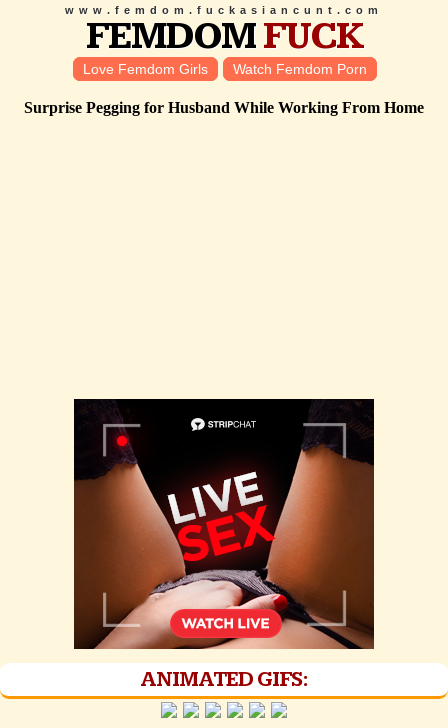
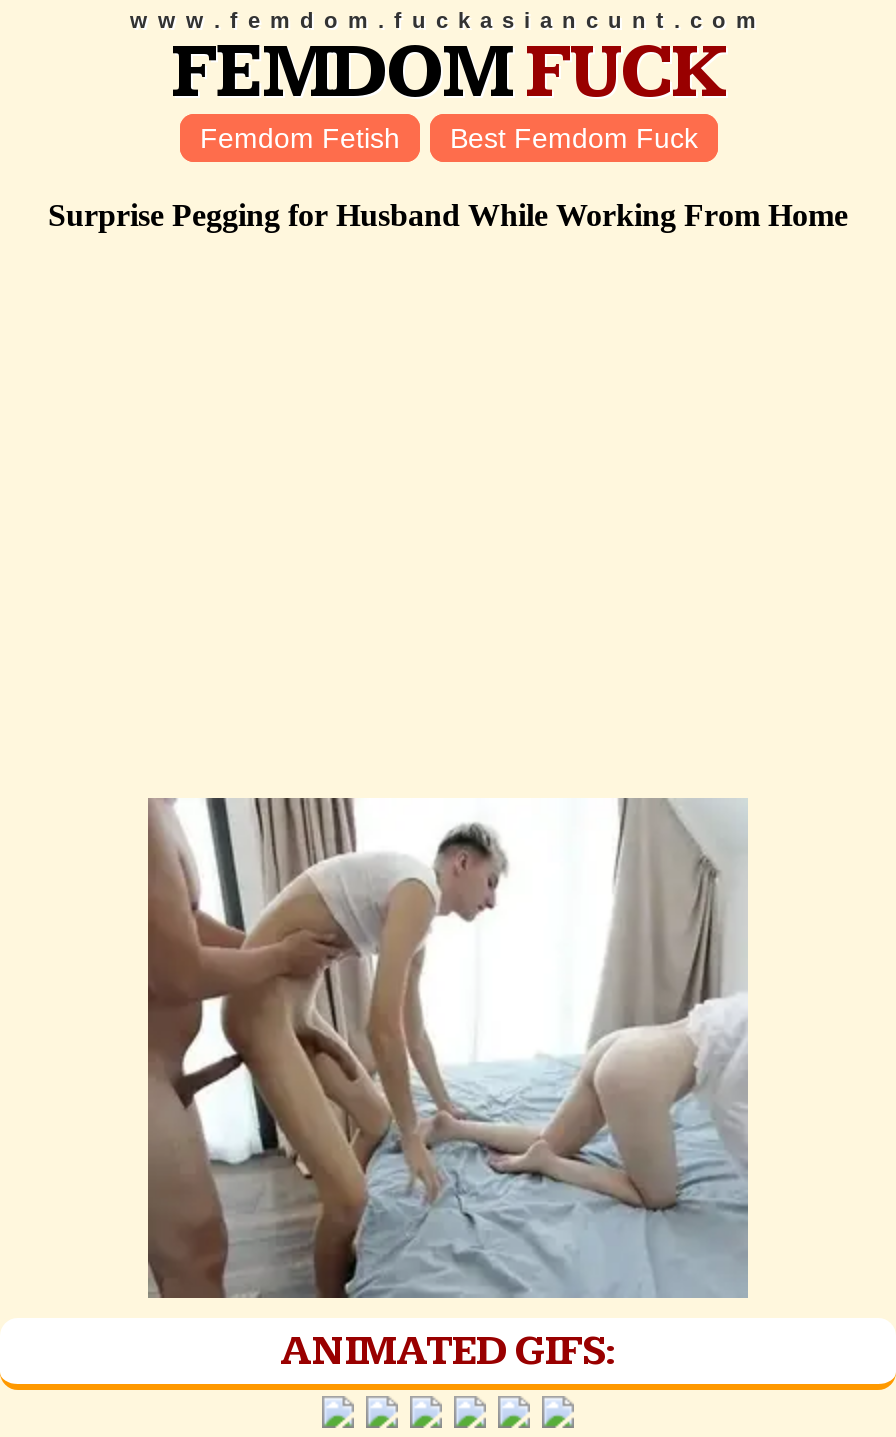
[82,61,366,77] Love Femdom Girls | Watch Femdom Porn -> [200,122,698,154] Femdom Fetish | Best Femdom Fuck
[73,398,375,650] [image] -> [146,796,750,1300] [image]

